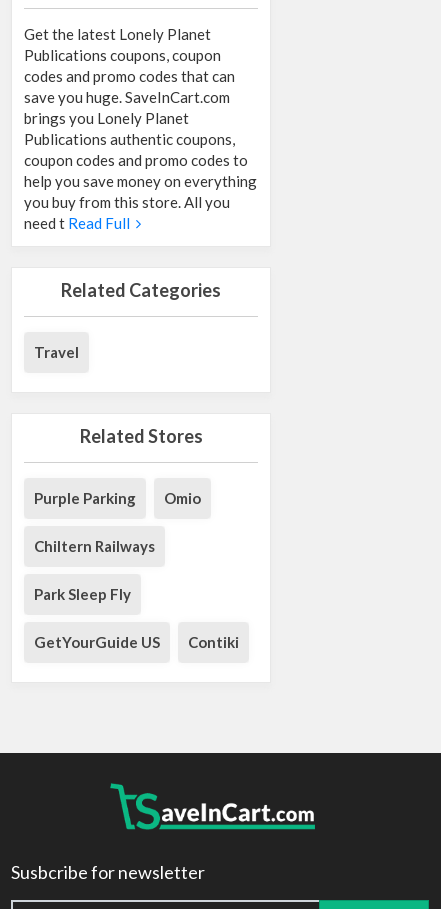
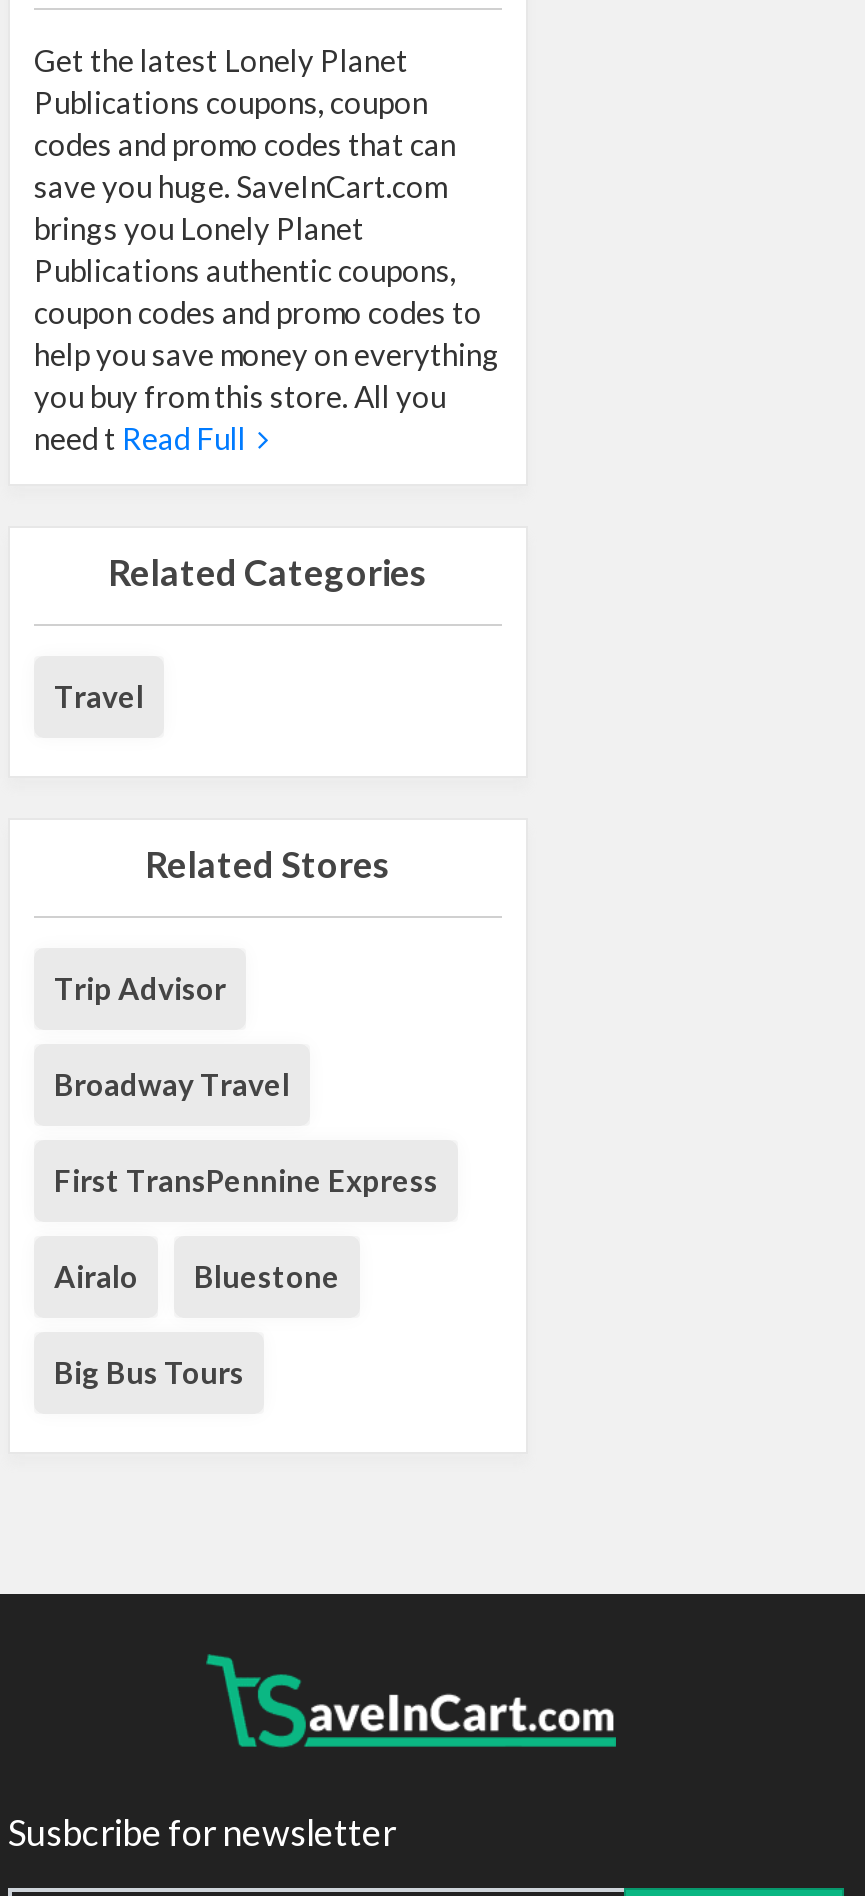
[34,489,239,651] Purple Parking | Omio | Chiltern Railways | Park Sleep Fly | GetYourGuide US | Contiki -> [54,969,438,1389] Trip Advisor | Broadway Travel | First TransPennine Express | Airalo | Bluestone | Big Bus Tours

